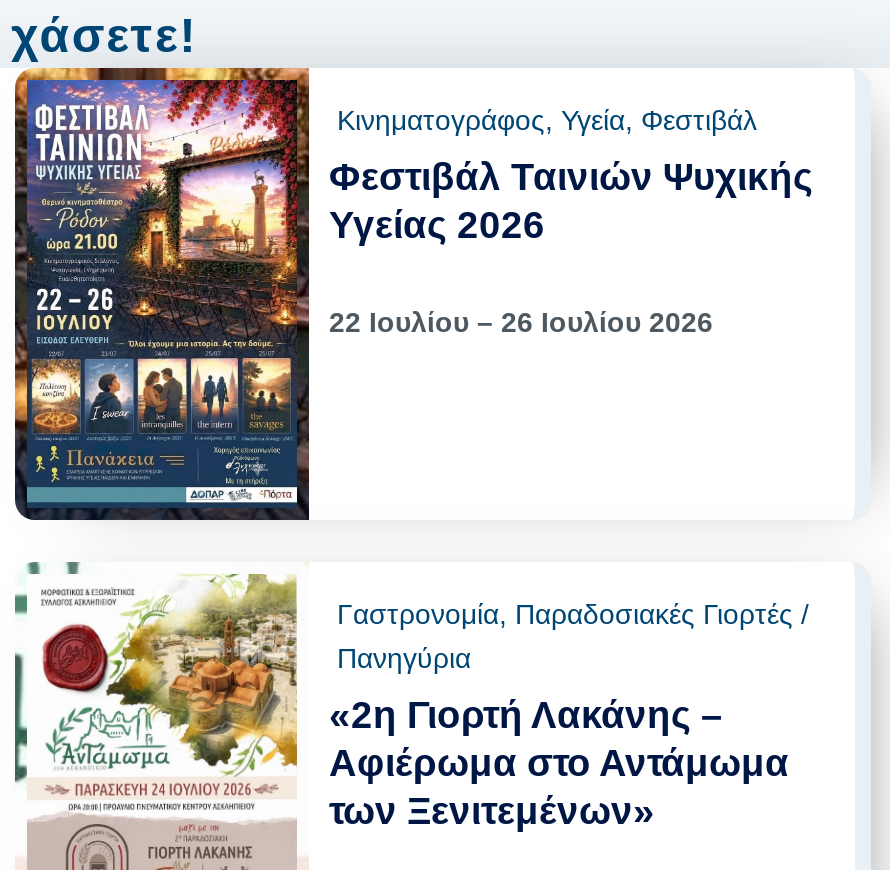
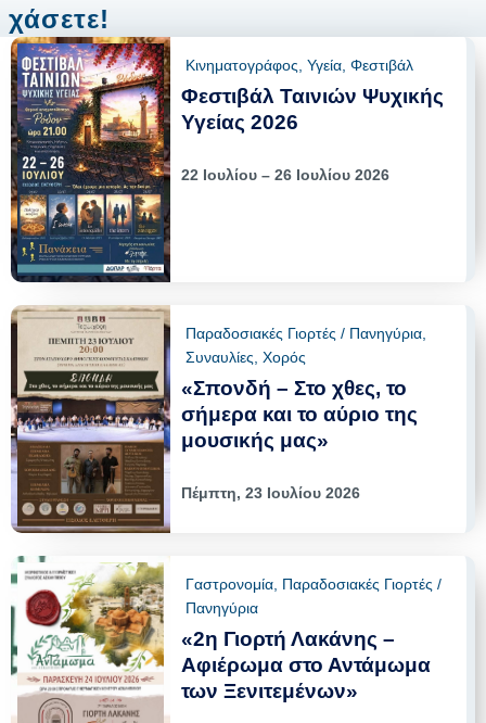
none -> [10,305,426,533] [image] | Παραδοσιακές Γιορτές / Πανηγύρια, | Συναυλίες, Χορός | «Σπονδή – Στο χθες, το | σήμερα και το αύριο της | μουσικής μας» | Πέμπτη, 23 Ιουλίου 2026

